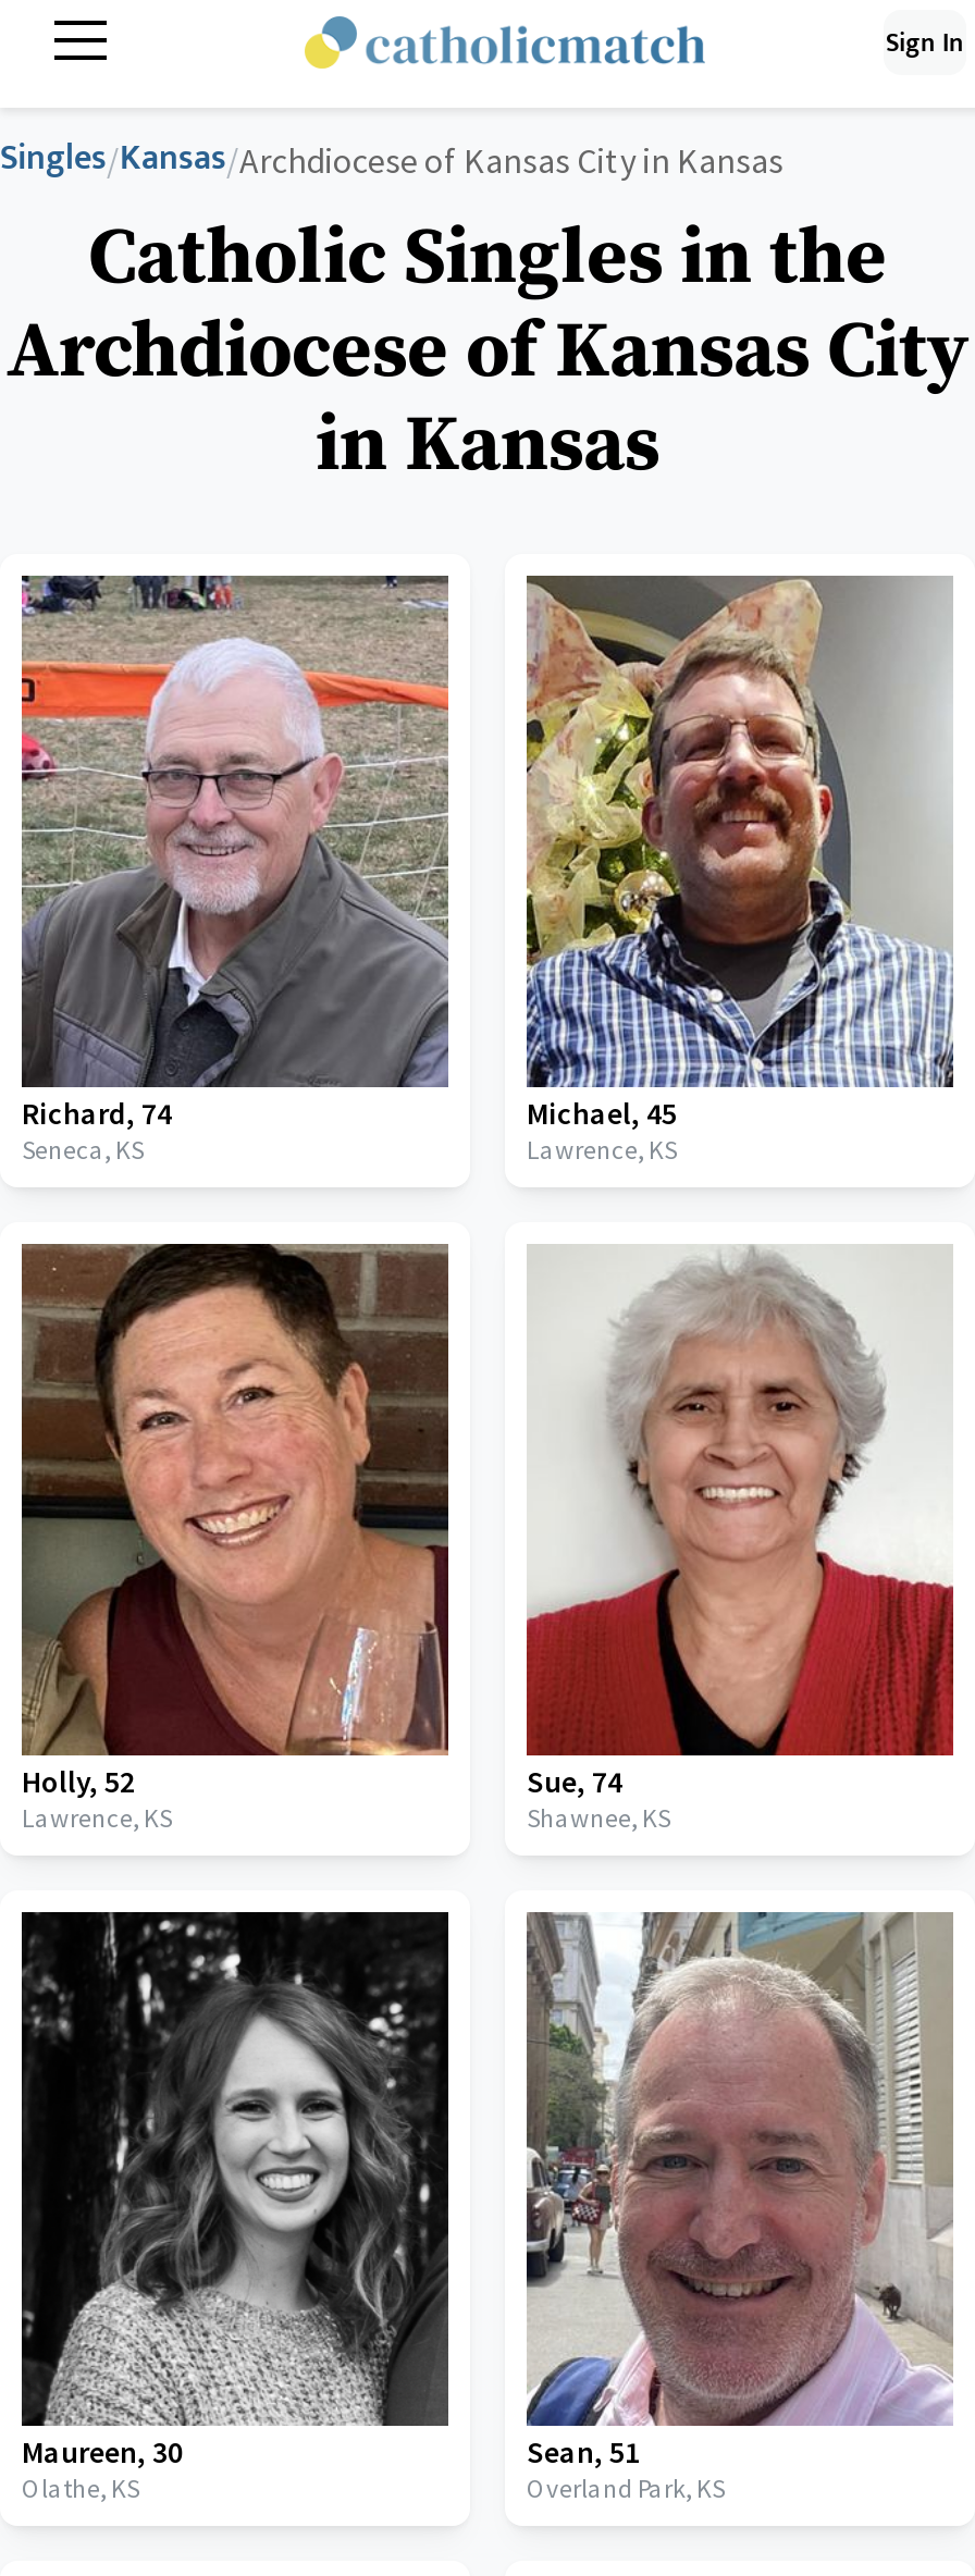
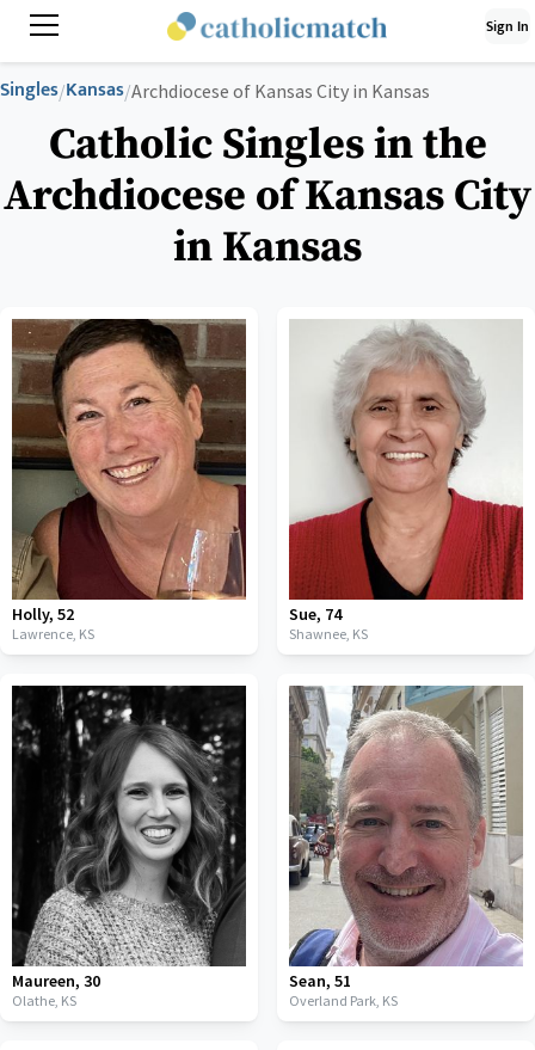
[20,574,451,1166] [image] | Richard, 74 | Seneca, KS -> none
[524,574,955,1166] [image] | Michael, 45 | Lawrence, KS -> none

